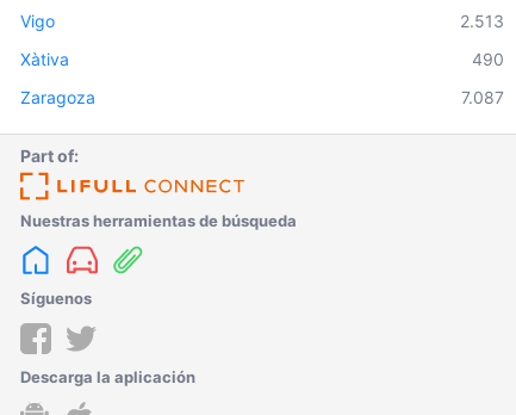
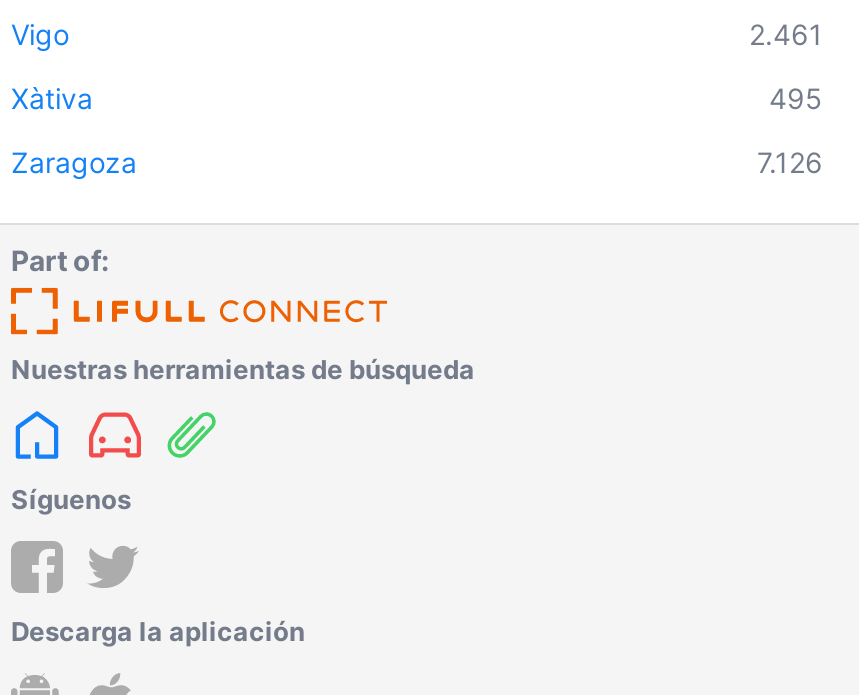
[460,10,504,31] 2.513 -> [749,16,823,50] 2.461
[472,48,504,69] 490 -> [769,80,823,114] 495
[461,87,504,107] 7.087 -> [757,144,823,178] 7.126

